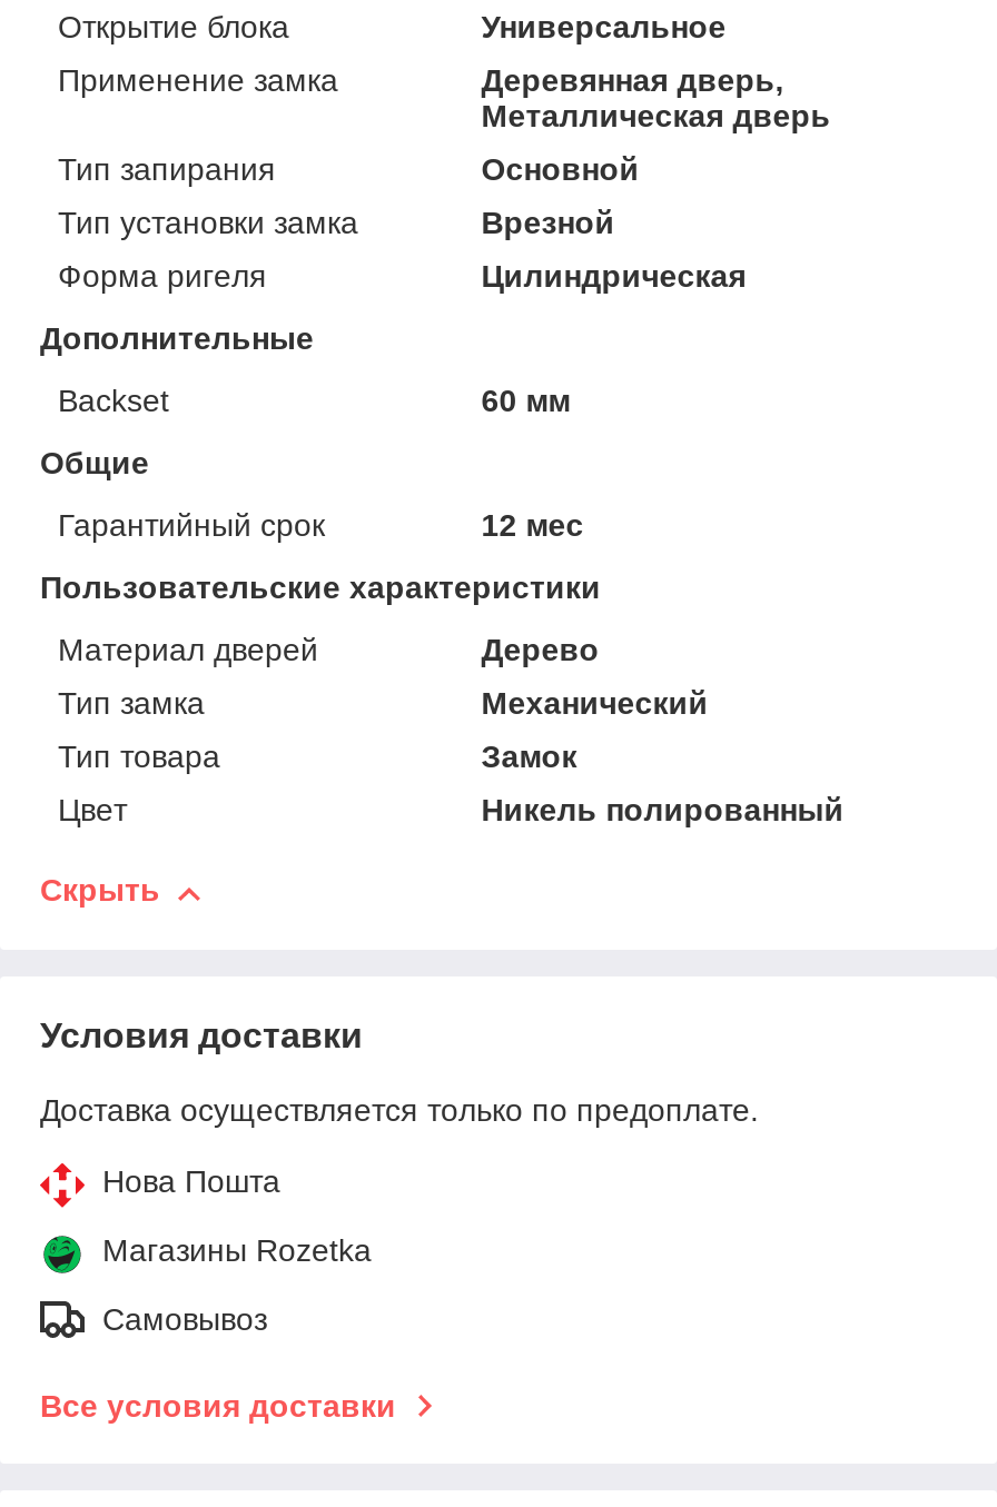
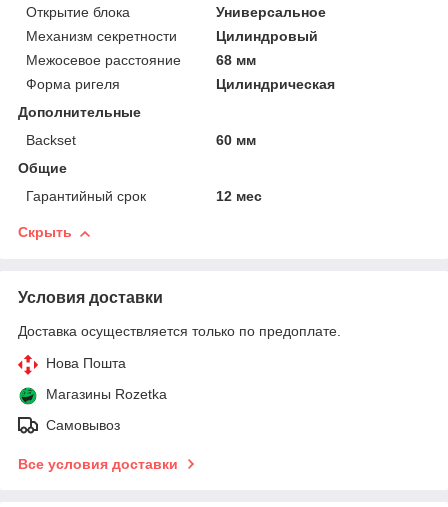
[58,63,831,241] Применение замка | Деревянная дверь, | Металлическая дверь | Тип запирания | Основной | Тип установки замка | Врезной -> [26,28,318,68] Механизм секретности | Цилиндровый | Межосевое расстояние | 68 мм
[40,570,844,828] Пользовательские характеристики | Материал дверей | Дерево | Тип замка | Механический | Тип товара | Замок | Цвет | Никель полированный -> none

